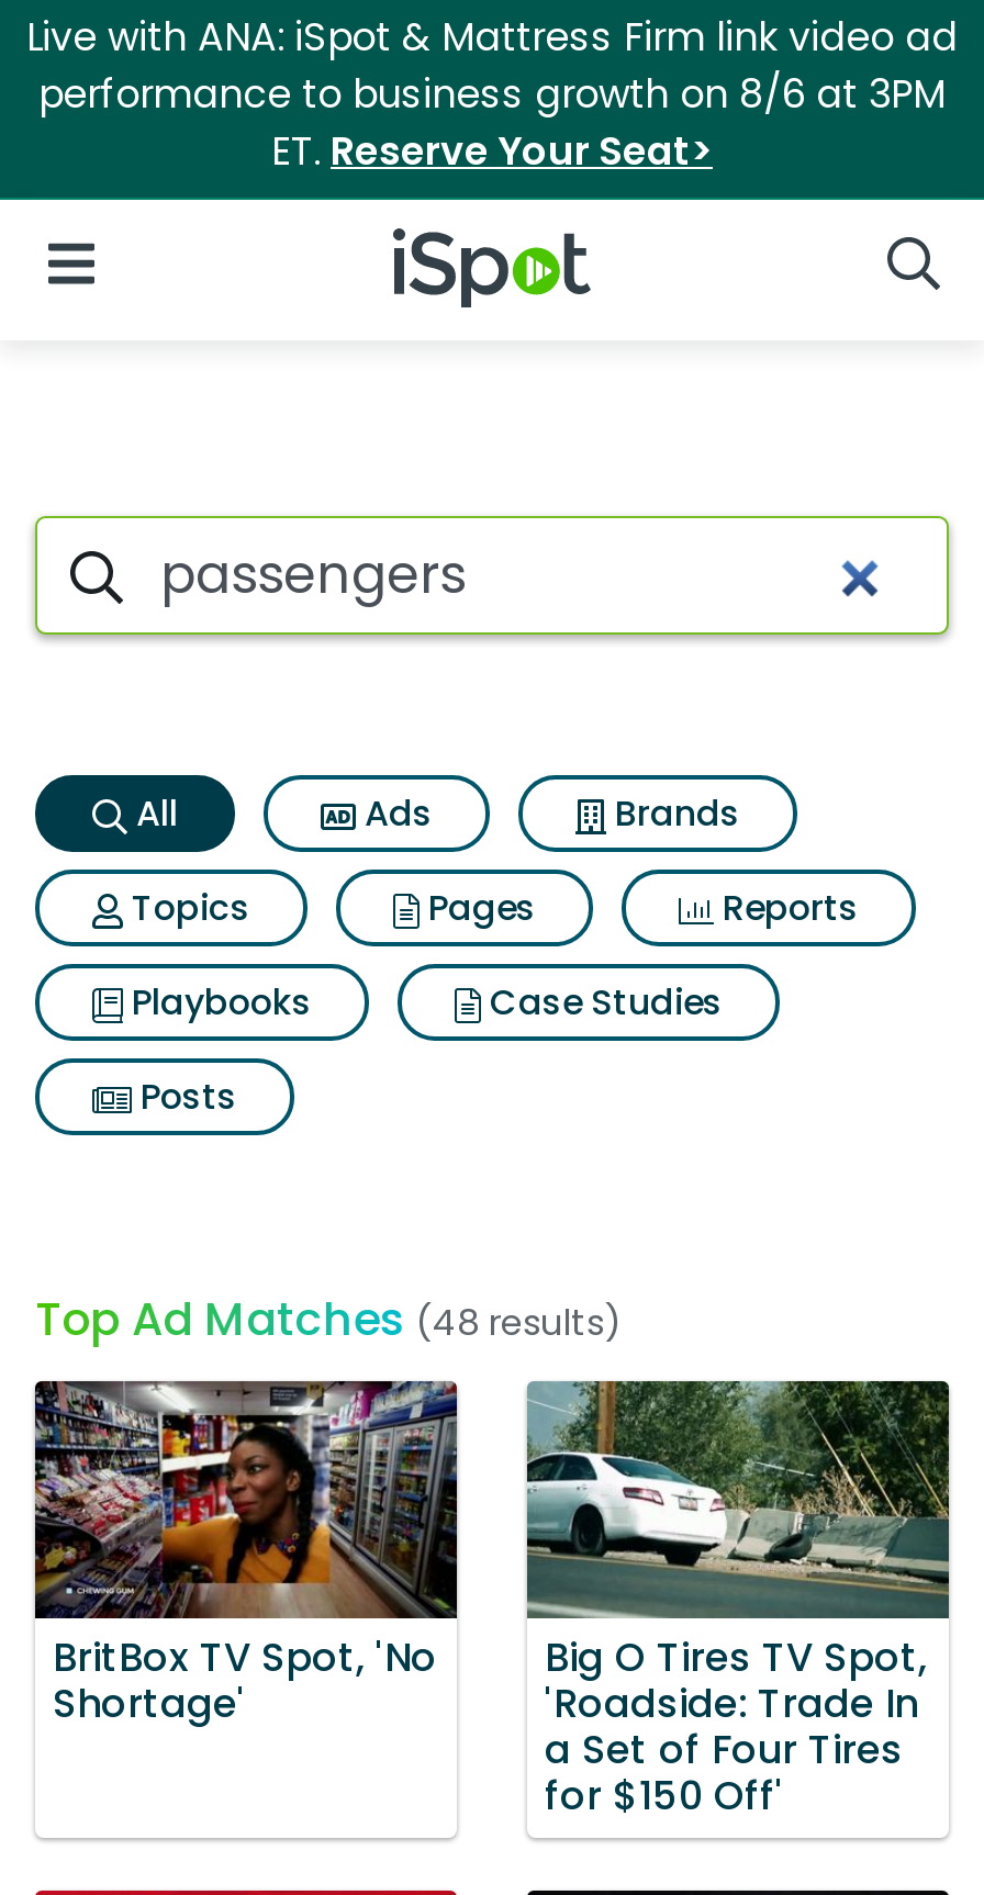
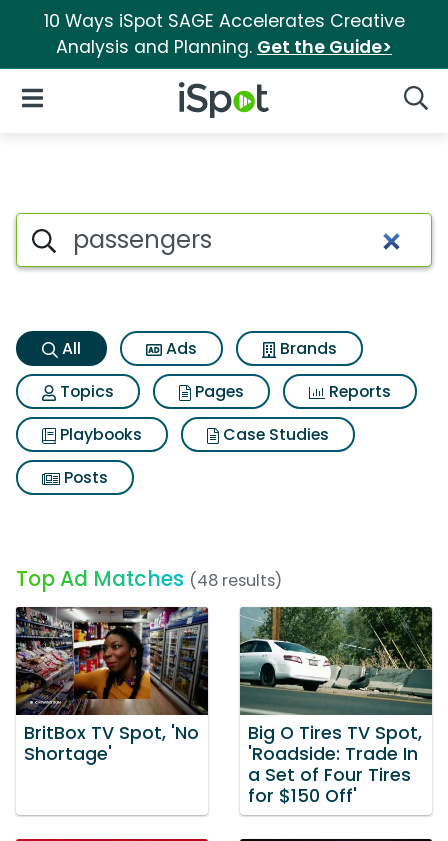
[26,11,958,178] Live with ANA: iSpot & Mattress Firm link video ad | performance to business growth on 8/6 at 3PM | ET. Reserve Your Seat> -> [43,9,404,59] 10 Ways iSpot SAGE Accelerates Creative | Analysis and Planning. Get the Guide>

